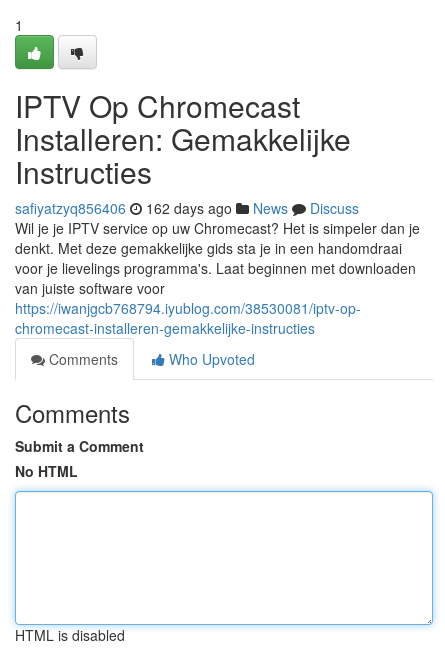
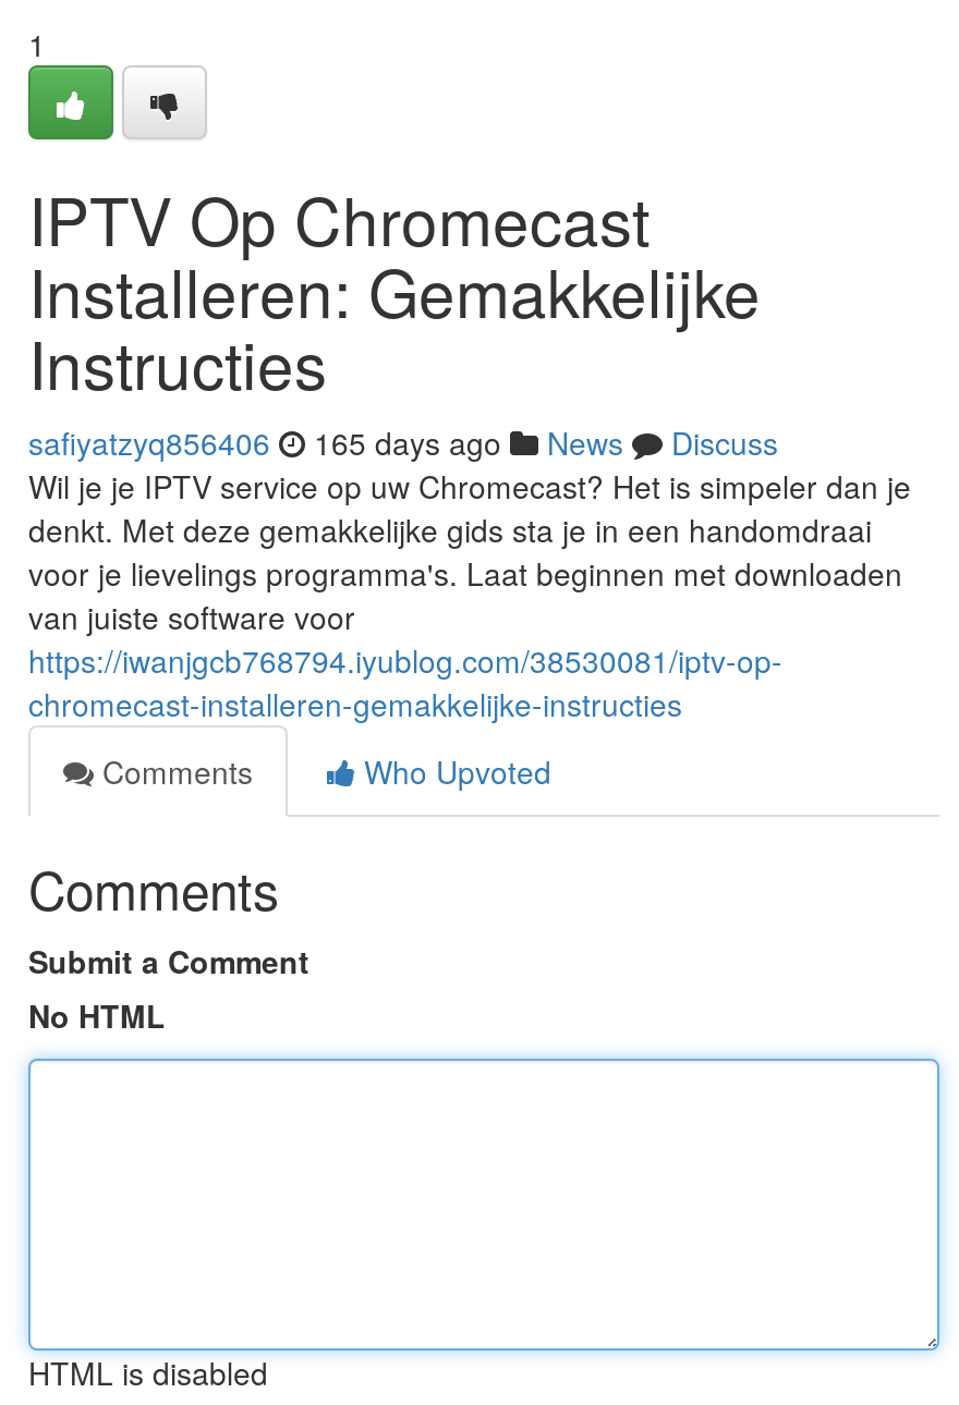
[15,198,359,218] safiyatzyq856406 162 days ago News Discuss -> [28,420,778,464] safiyatzyq856406 165 days ago News Discuss

